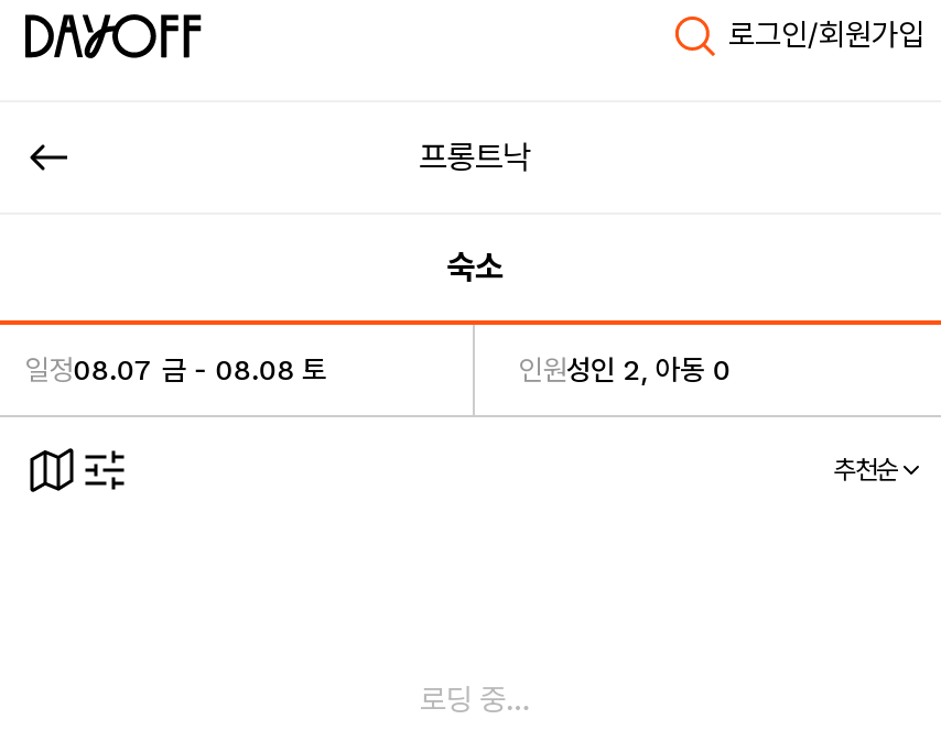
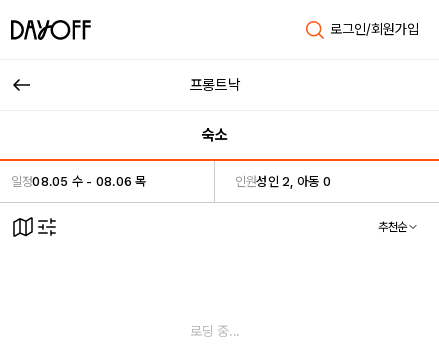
[25,353,327,386] 일정08.07 금 - 08.08 토 -> [11,174,147,189] 일정08.05 수 - 08.06 목

